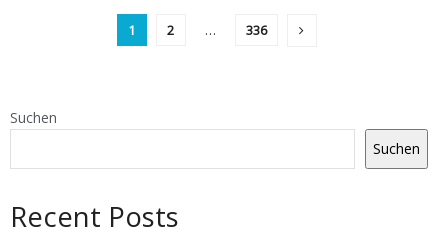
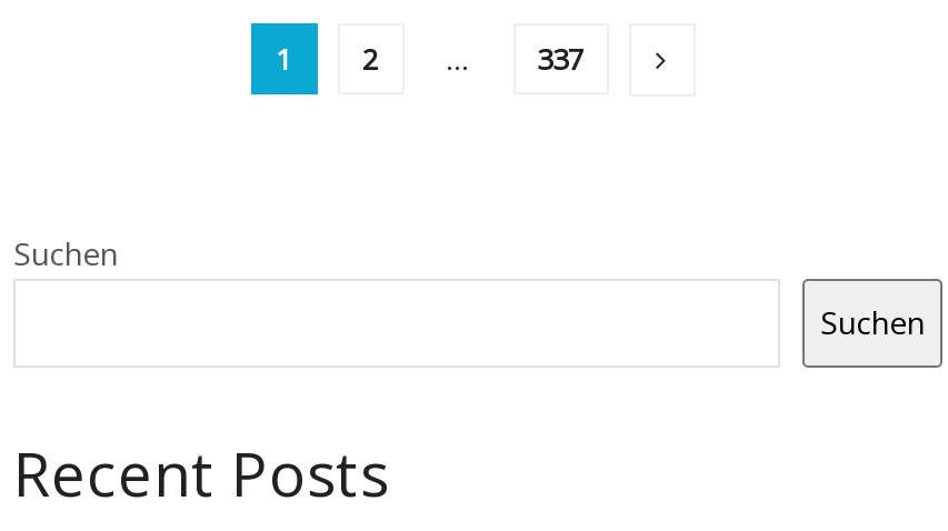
[245,21,266,39] 336 -> [537,39,583,79] 337

